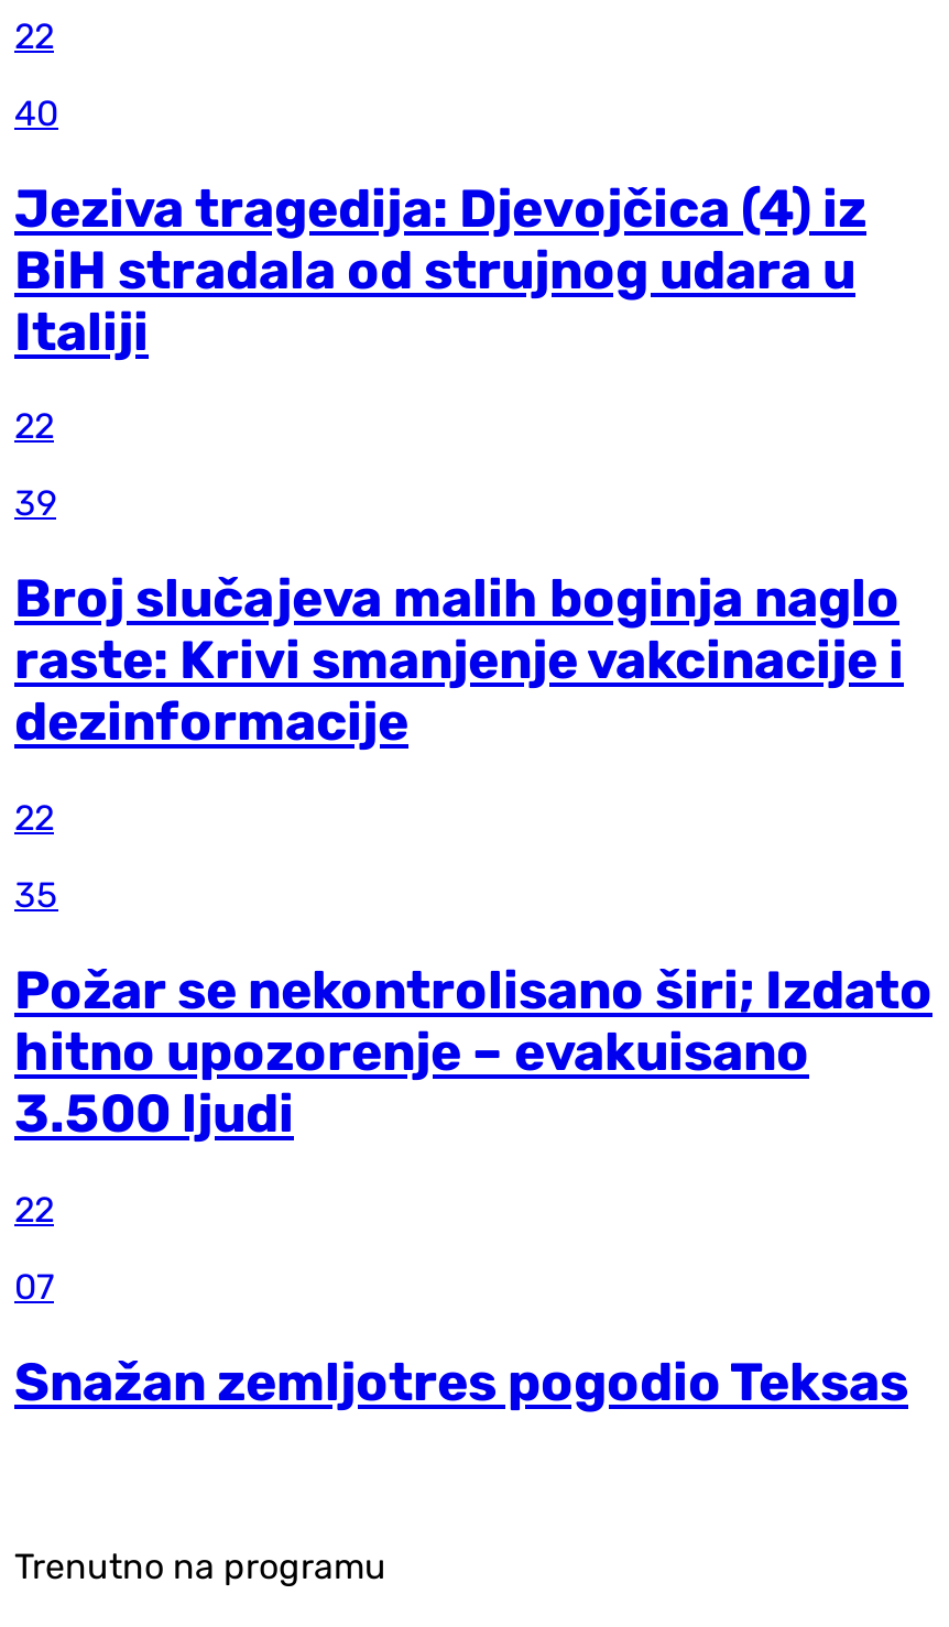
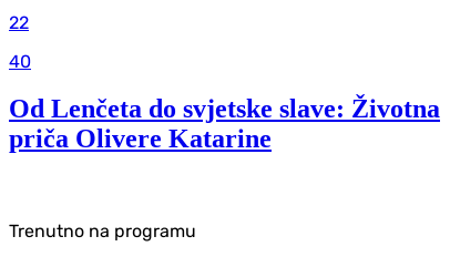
[14,177,932,1413] Jeziva tragedija: Djevojčica (4) iz | BiH stradala od strujnog udara u | Italiji | 22 | 39 | Broj slučajeva malih boginja naglo | raste: Krivi smanjenje vakcinacije i | dezinformacije | 22 | 35 | Požar se nekontrolisano širi; Izdato | hitno upozorenje – evakuisano | 3.500 ljudi | 22 | 07 | Snažan zemljotres pogodio Teksas -> [9,94,440,153] Od Lenčeta do svjetske slave: Životna | priča Olivere Katarine

